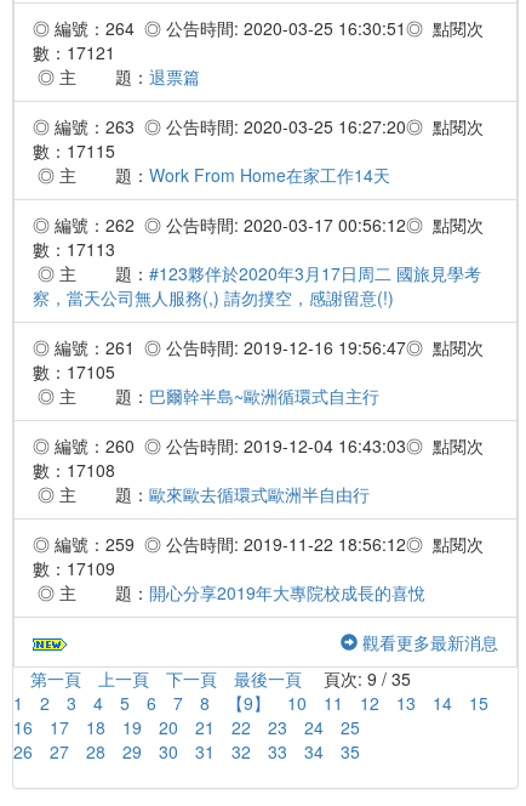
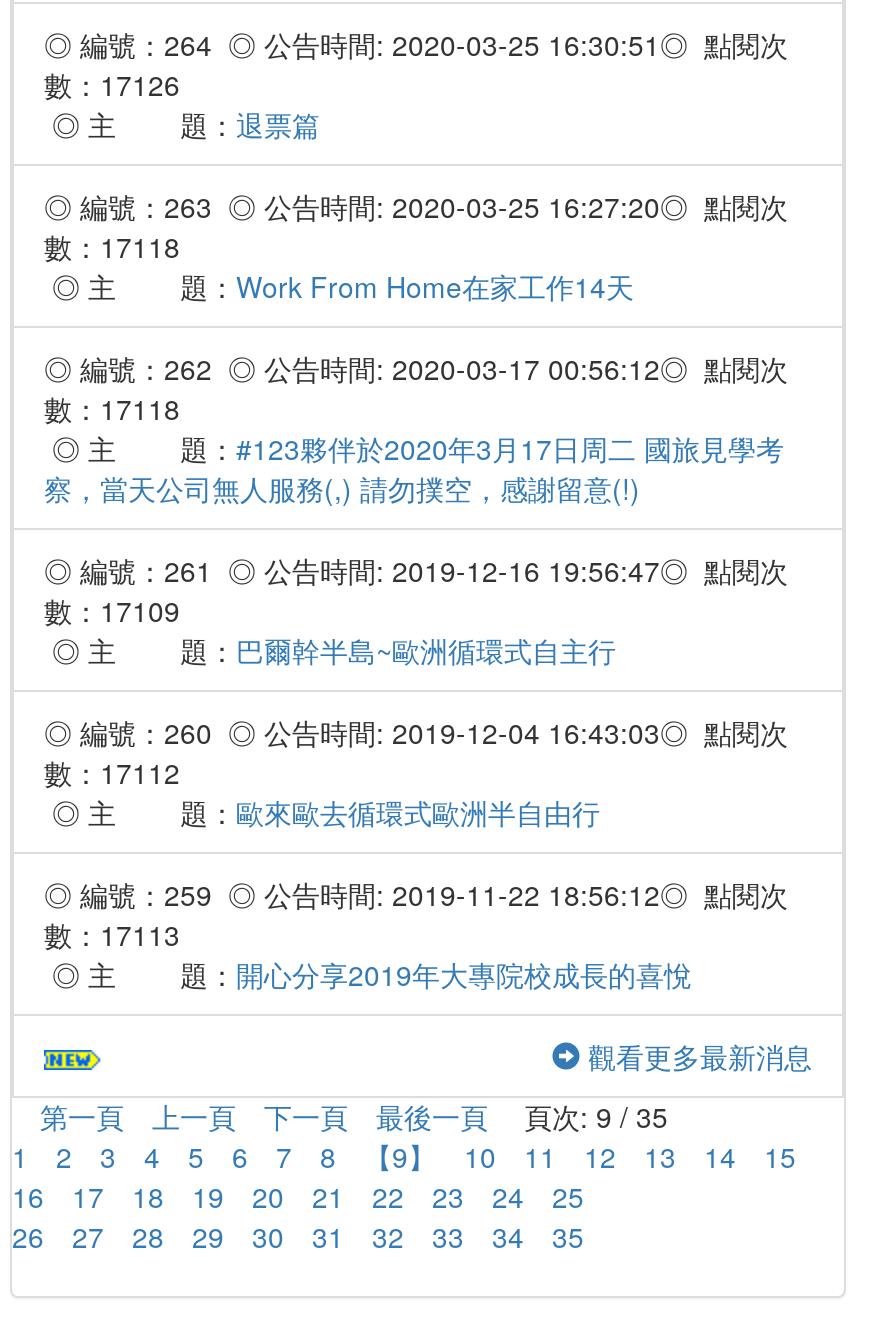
[33,40,120,64] 數：17121 -> [44,64,188,104] 數：17126
[33,138,120,163] 數：17115 -> [44,226,188,266] 數：17118
[33,237,120,261] 數：17113 -> [44,388,188,428] 數：17118
[33,359,120,384] 數：17105 -> [44,590,188,630] 數：17109
[33,458,120,482] 數：17108 -> [44,752,188,792] 數：17112
[33,556,120,580] 數：17109 -> [44,914,188,954] 數：17113

